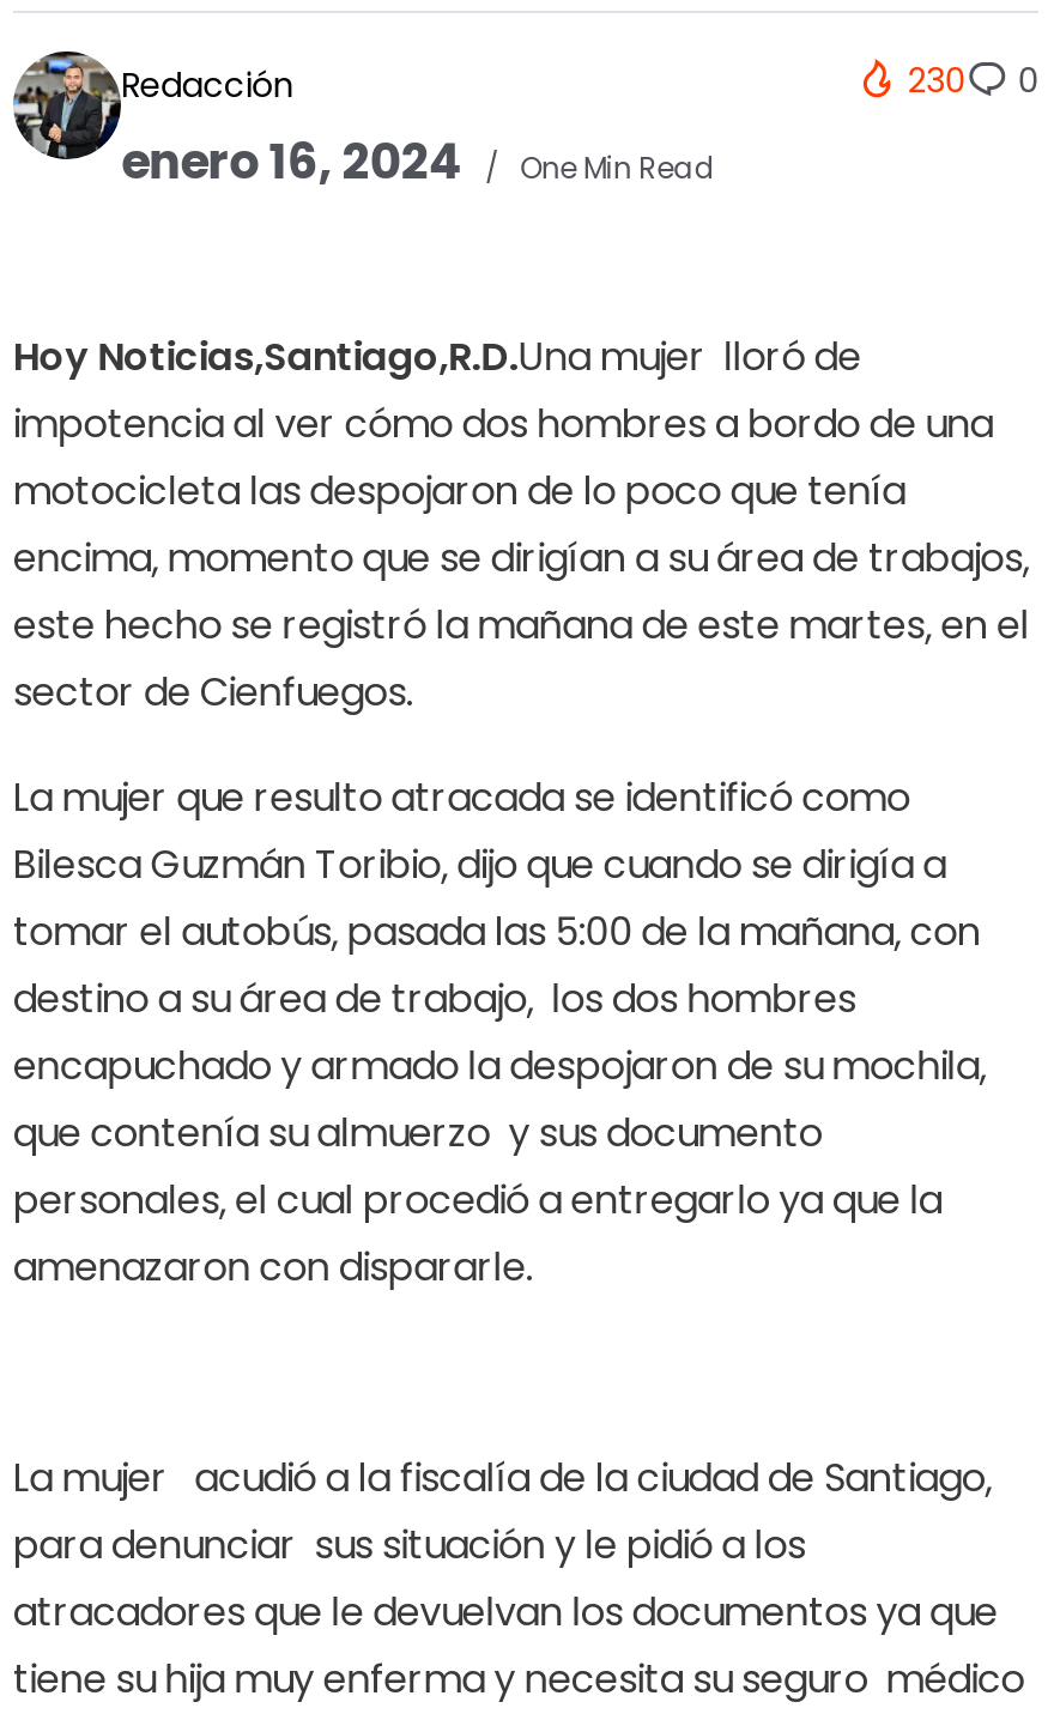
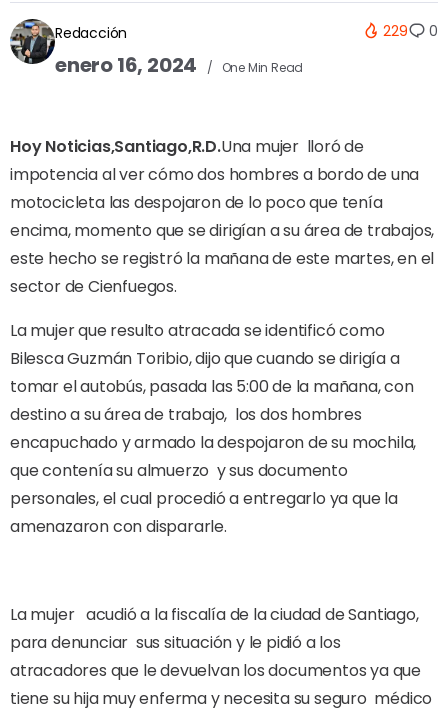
[907,55,1038,103] 230 0 -> [383,20,438,40] 229 0

